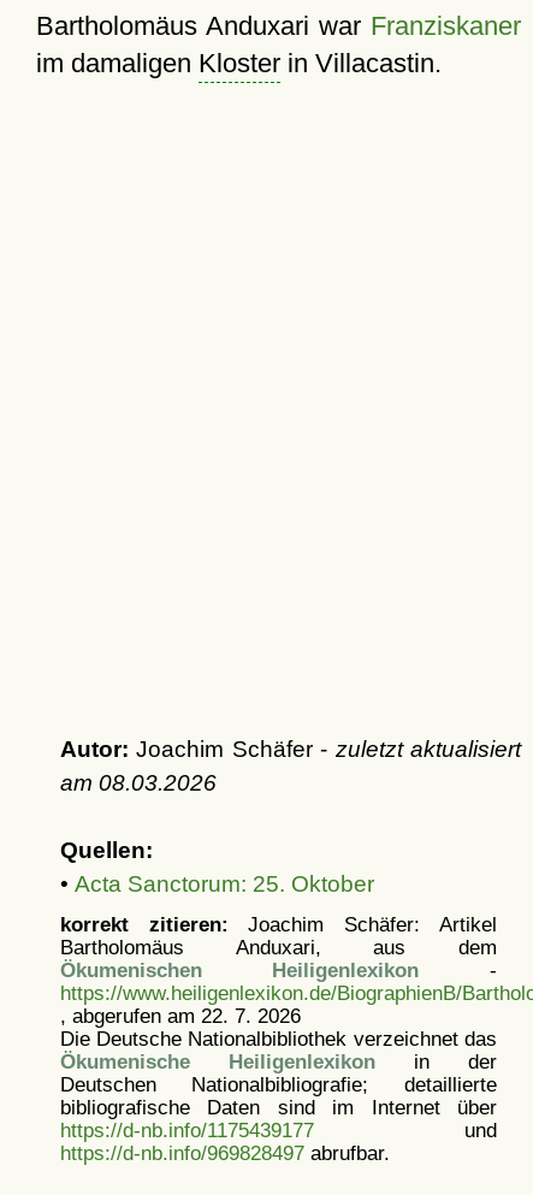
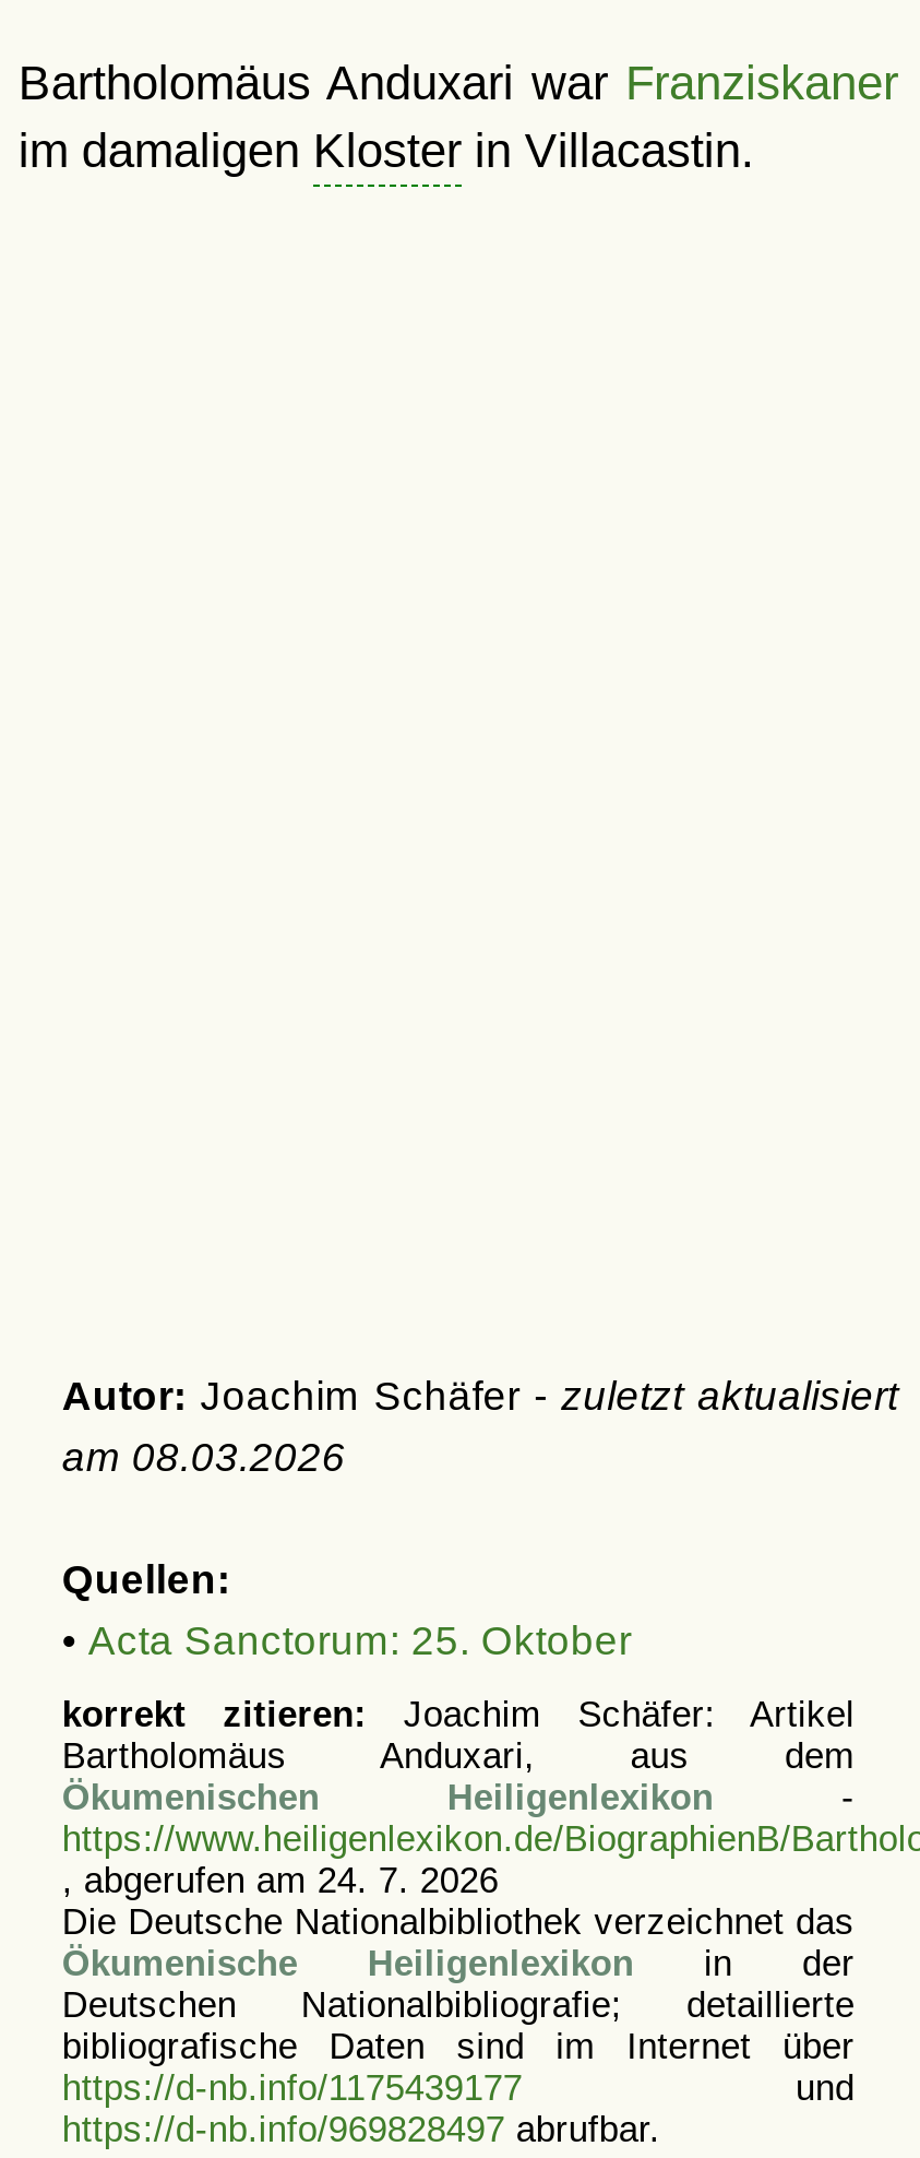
[60,1005,301,1027] , abgerufen am 22. 7. 2026 -> [62,1860,498,1899] , abgerufen am 24. 7. 2026

